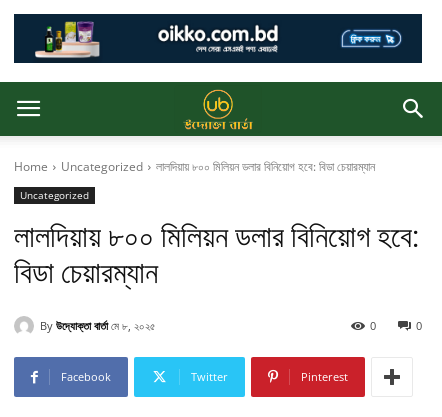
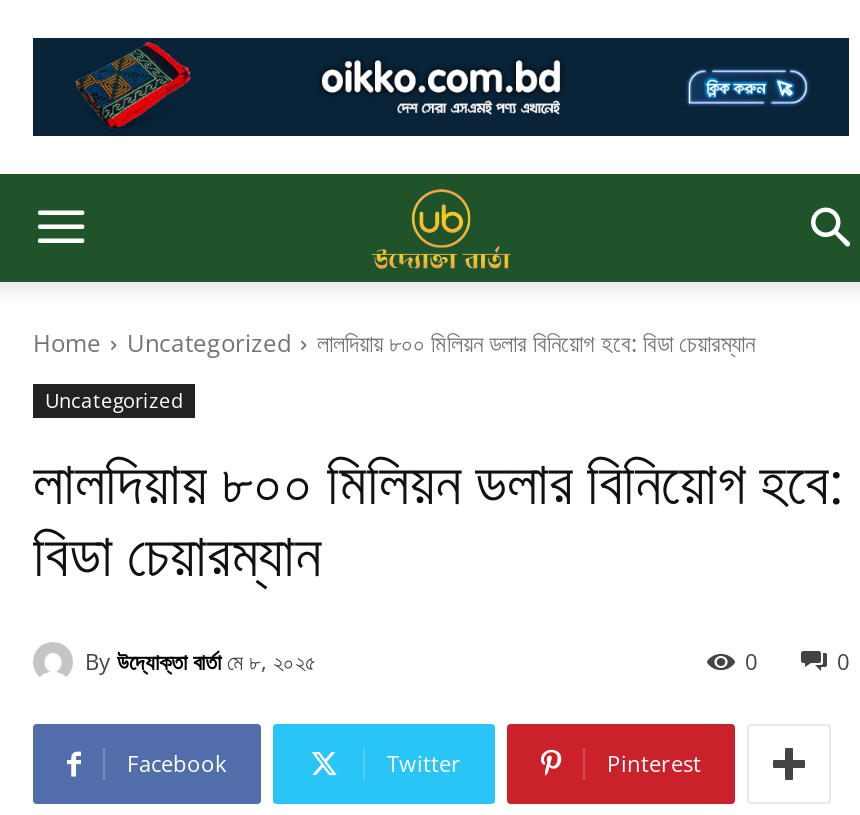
[34,15,100,59] [image] -> [75,40,203,128] [image]

